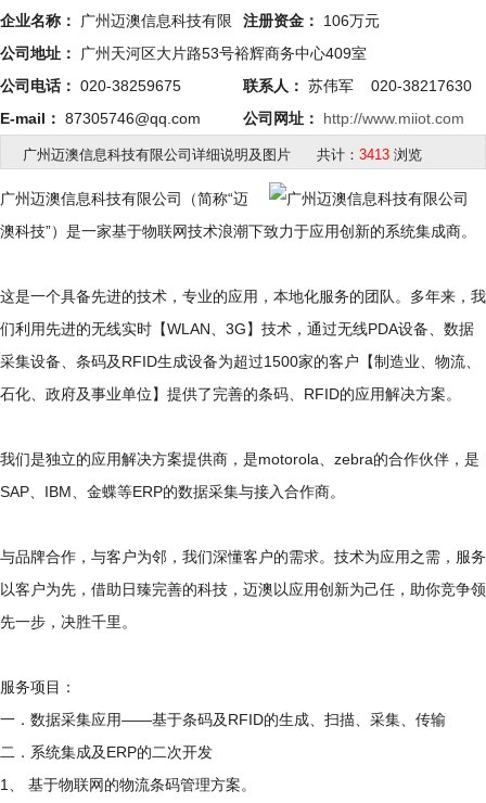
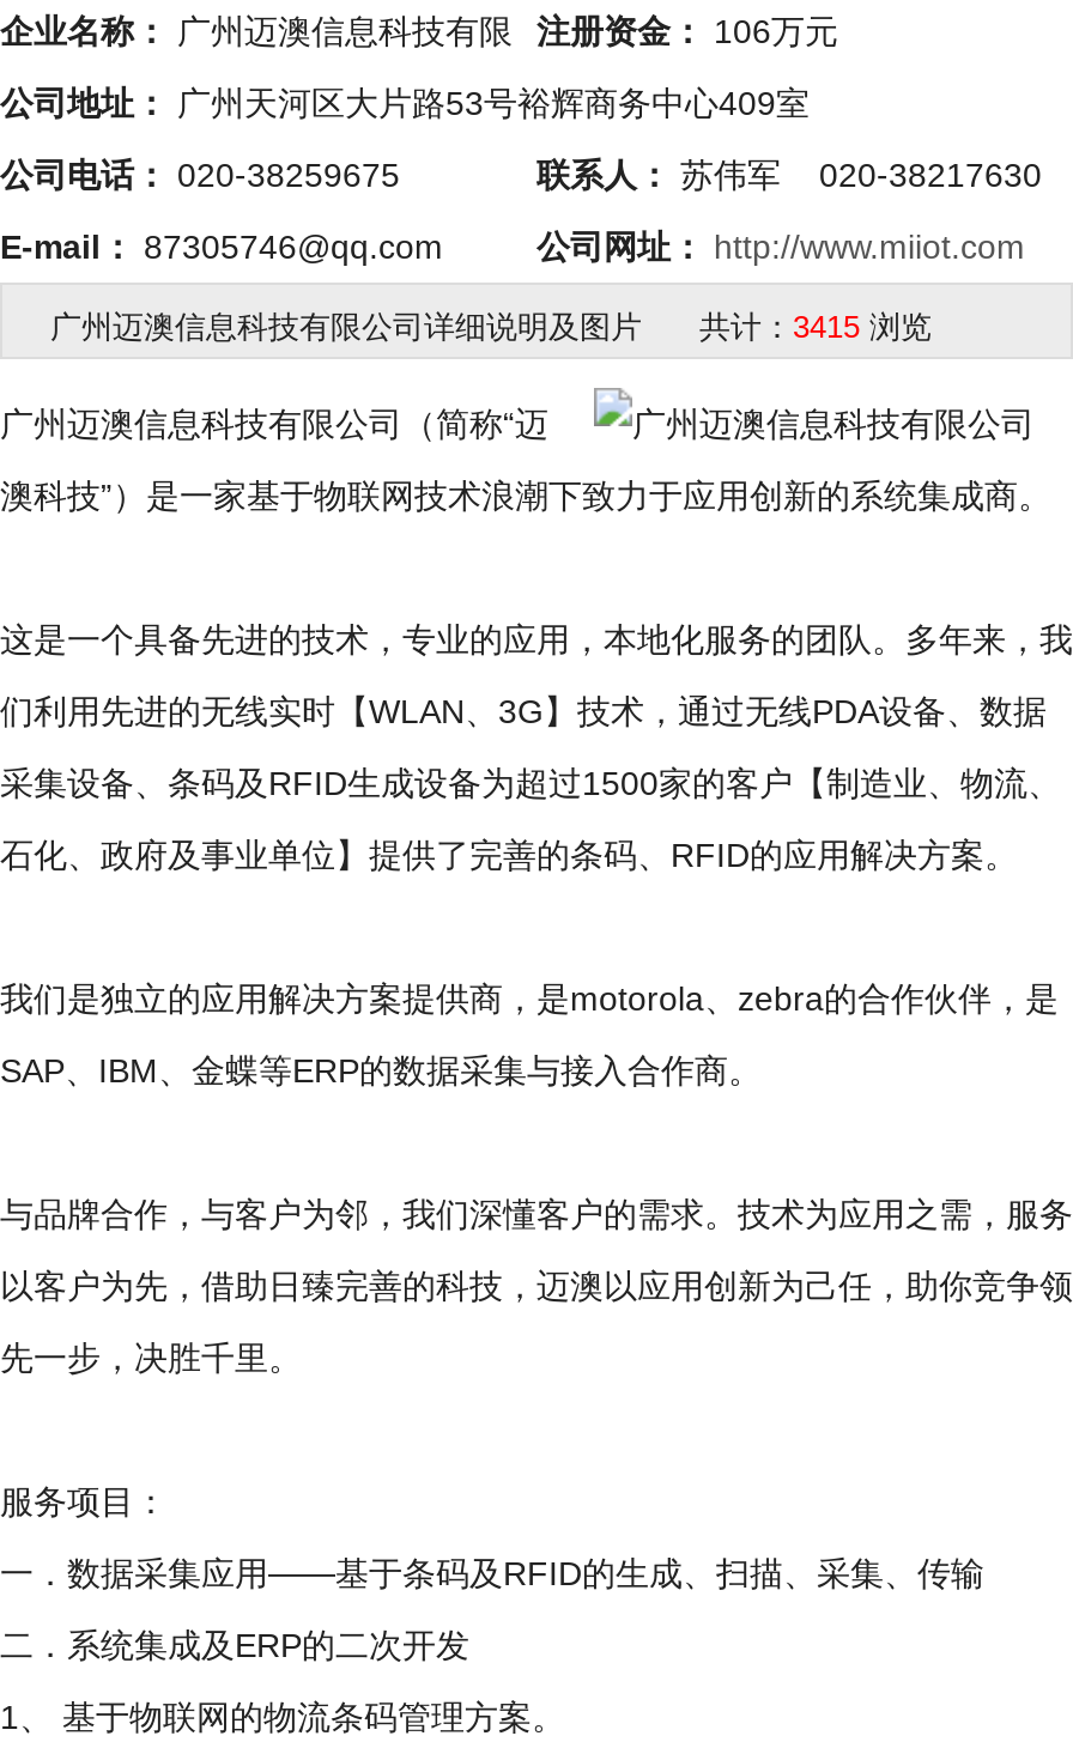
[23,146,422,162] 广州迈澳信息科技有限公司详细说明及图片 共计：3413浏览 -> [50,308,932,344] 广州迈澳信息科技有限公司详细说明及图片 共计：3415浏览

